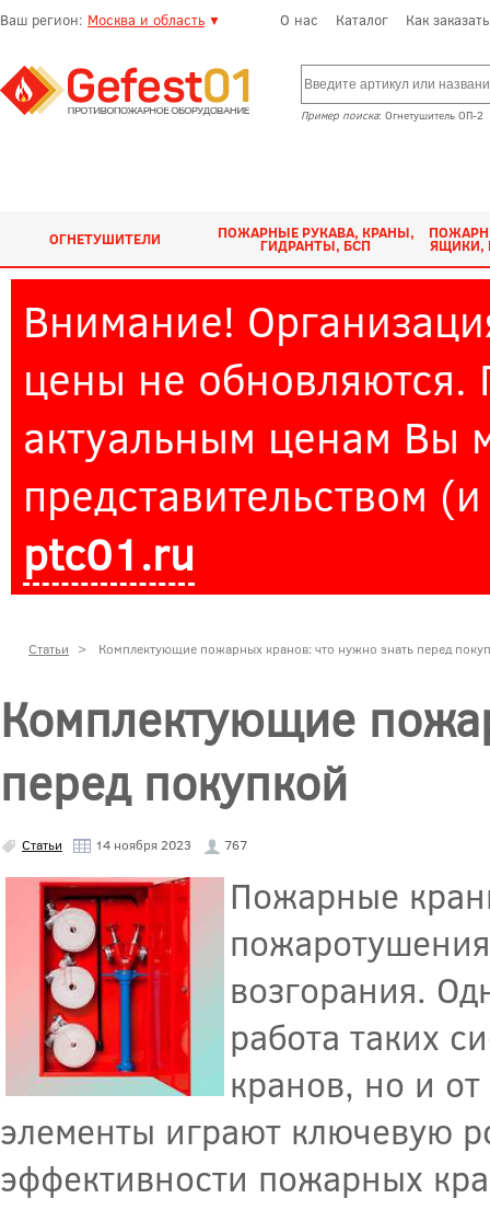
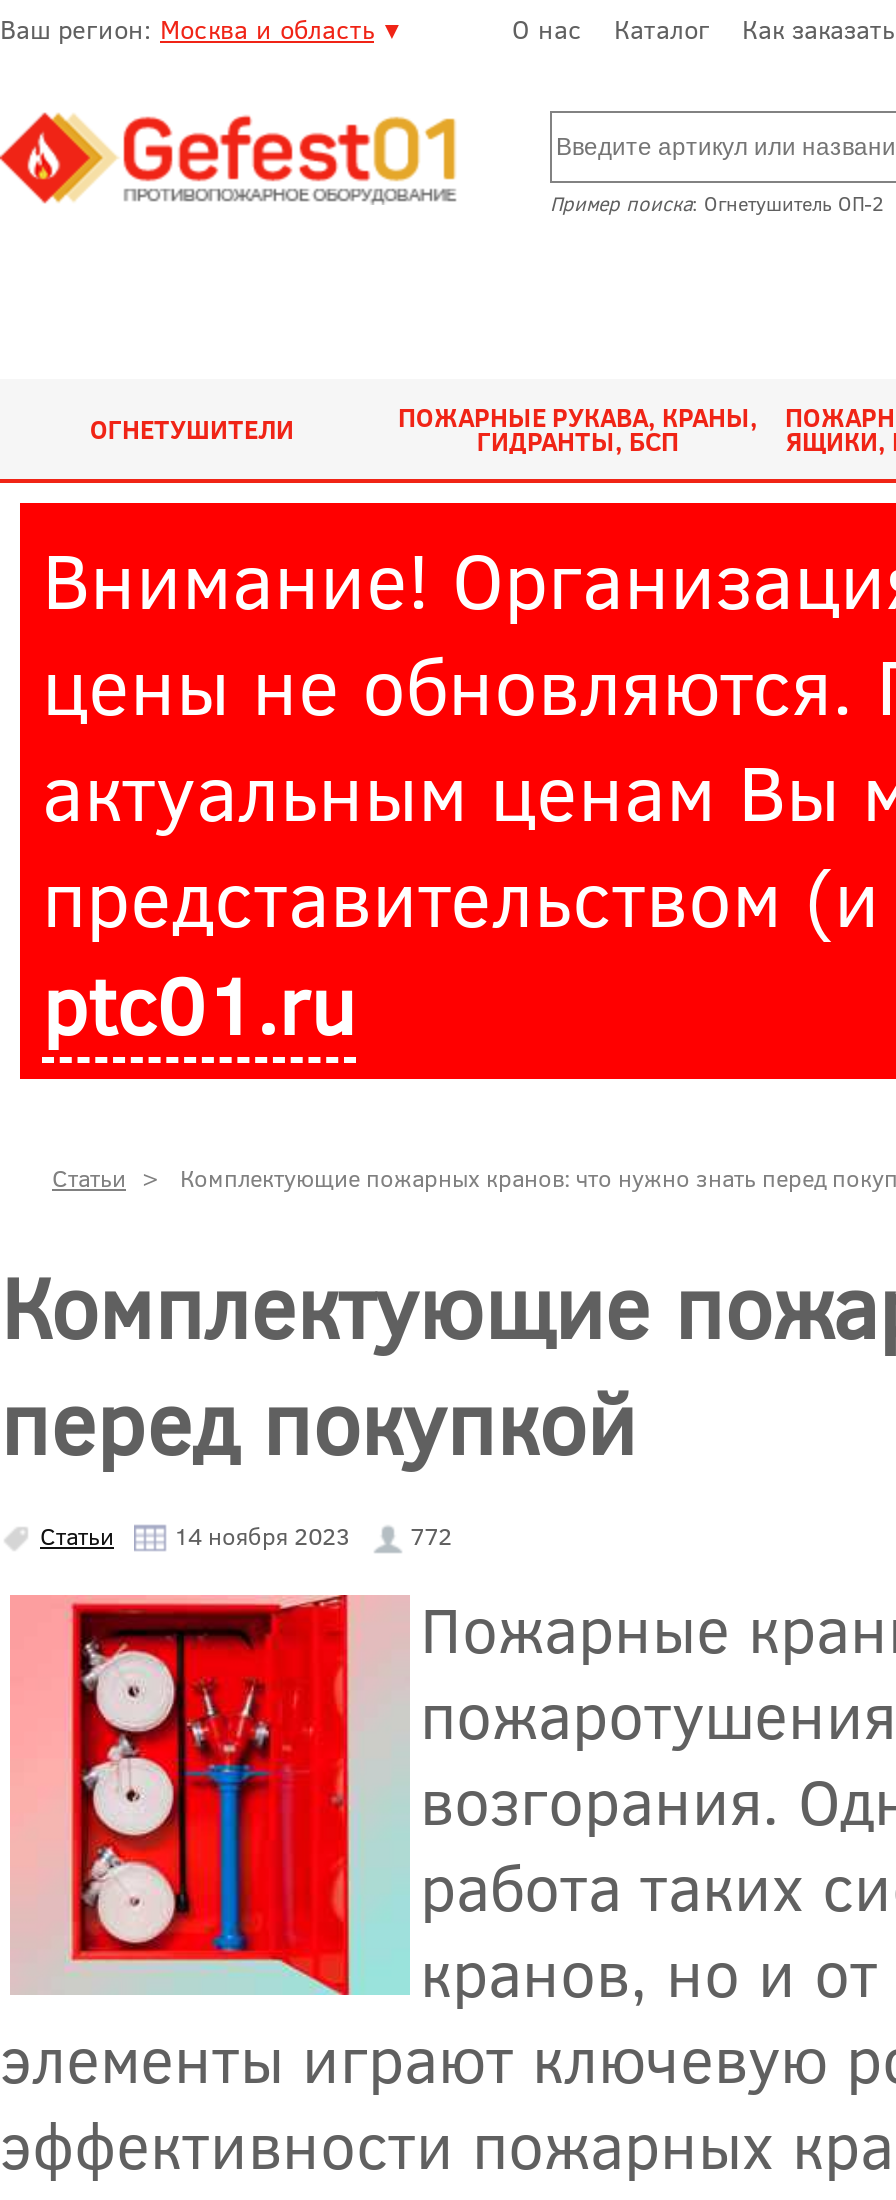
[22,836,247,853] Статьи 14 ноября 2023 767 -> [40,1519,452,1551] Статьи 14 ноября 2023 772

